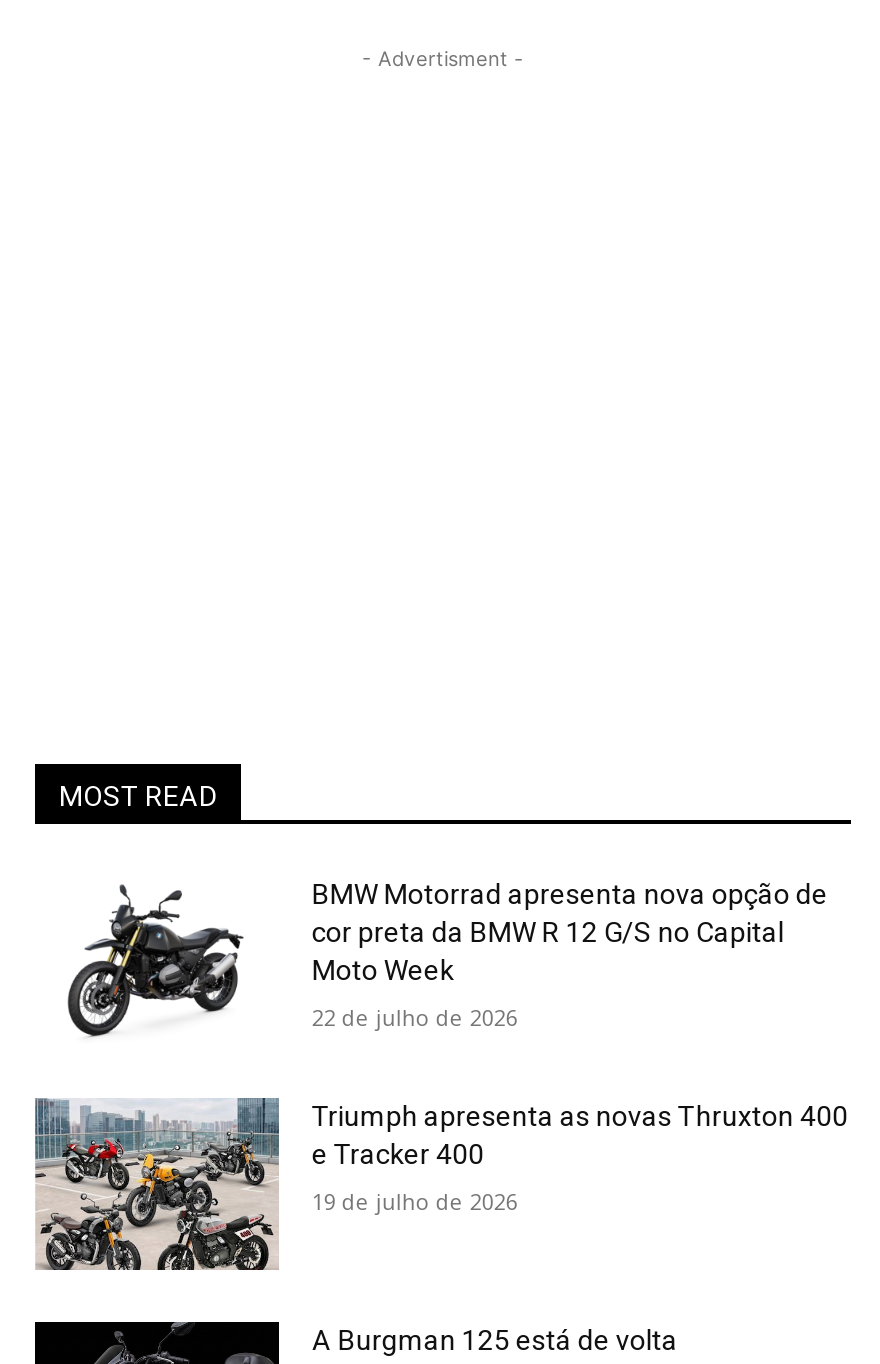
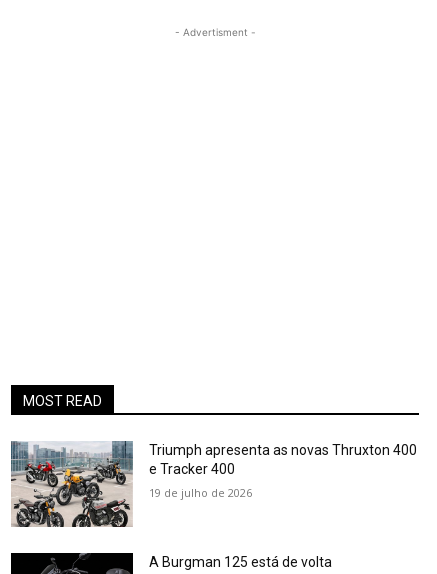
[37,877,828,1047] [image] | BMW Motorrad apresenta nova opção de | cor preta da BMW R 12 G/S no Capital | Moto Week | 22 de julho de 2026 -> none

